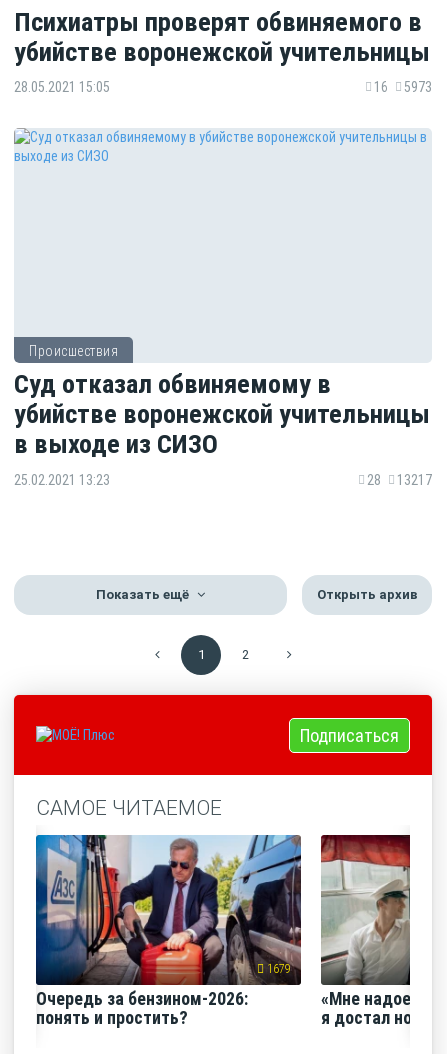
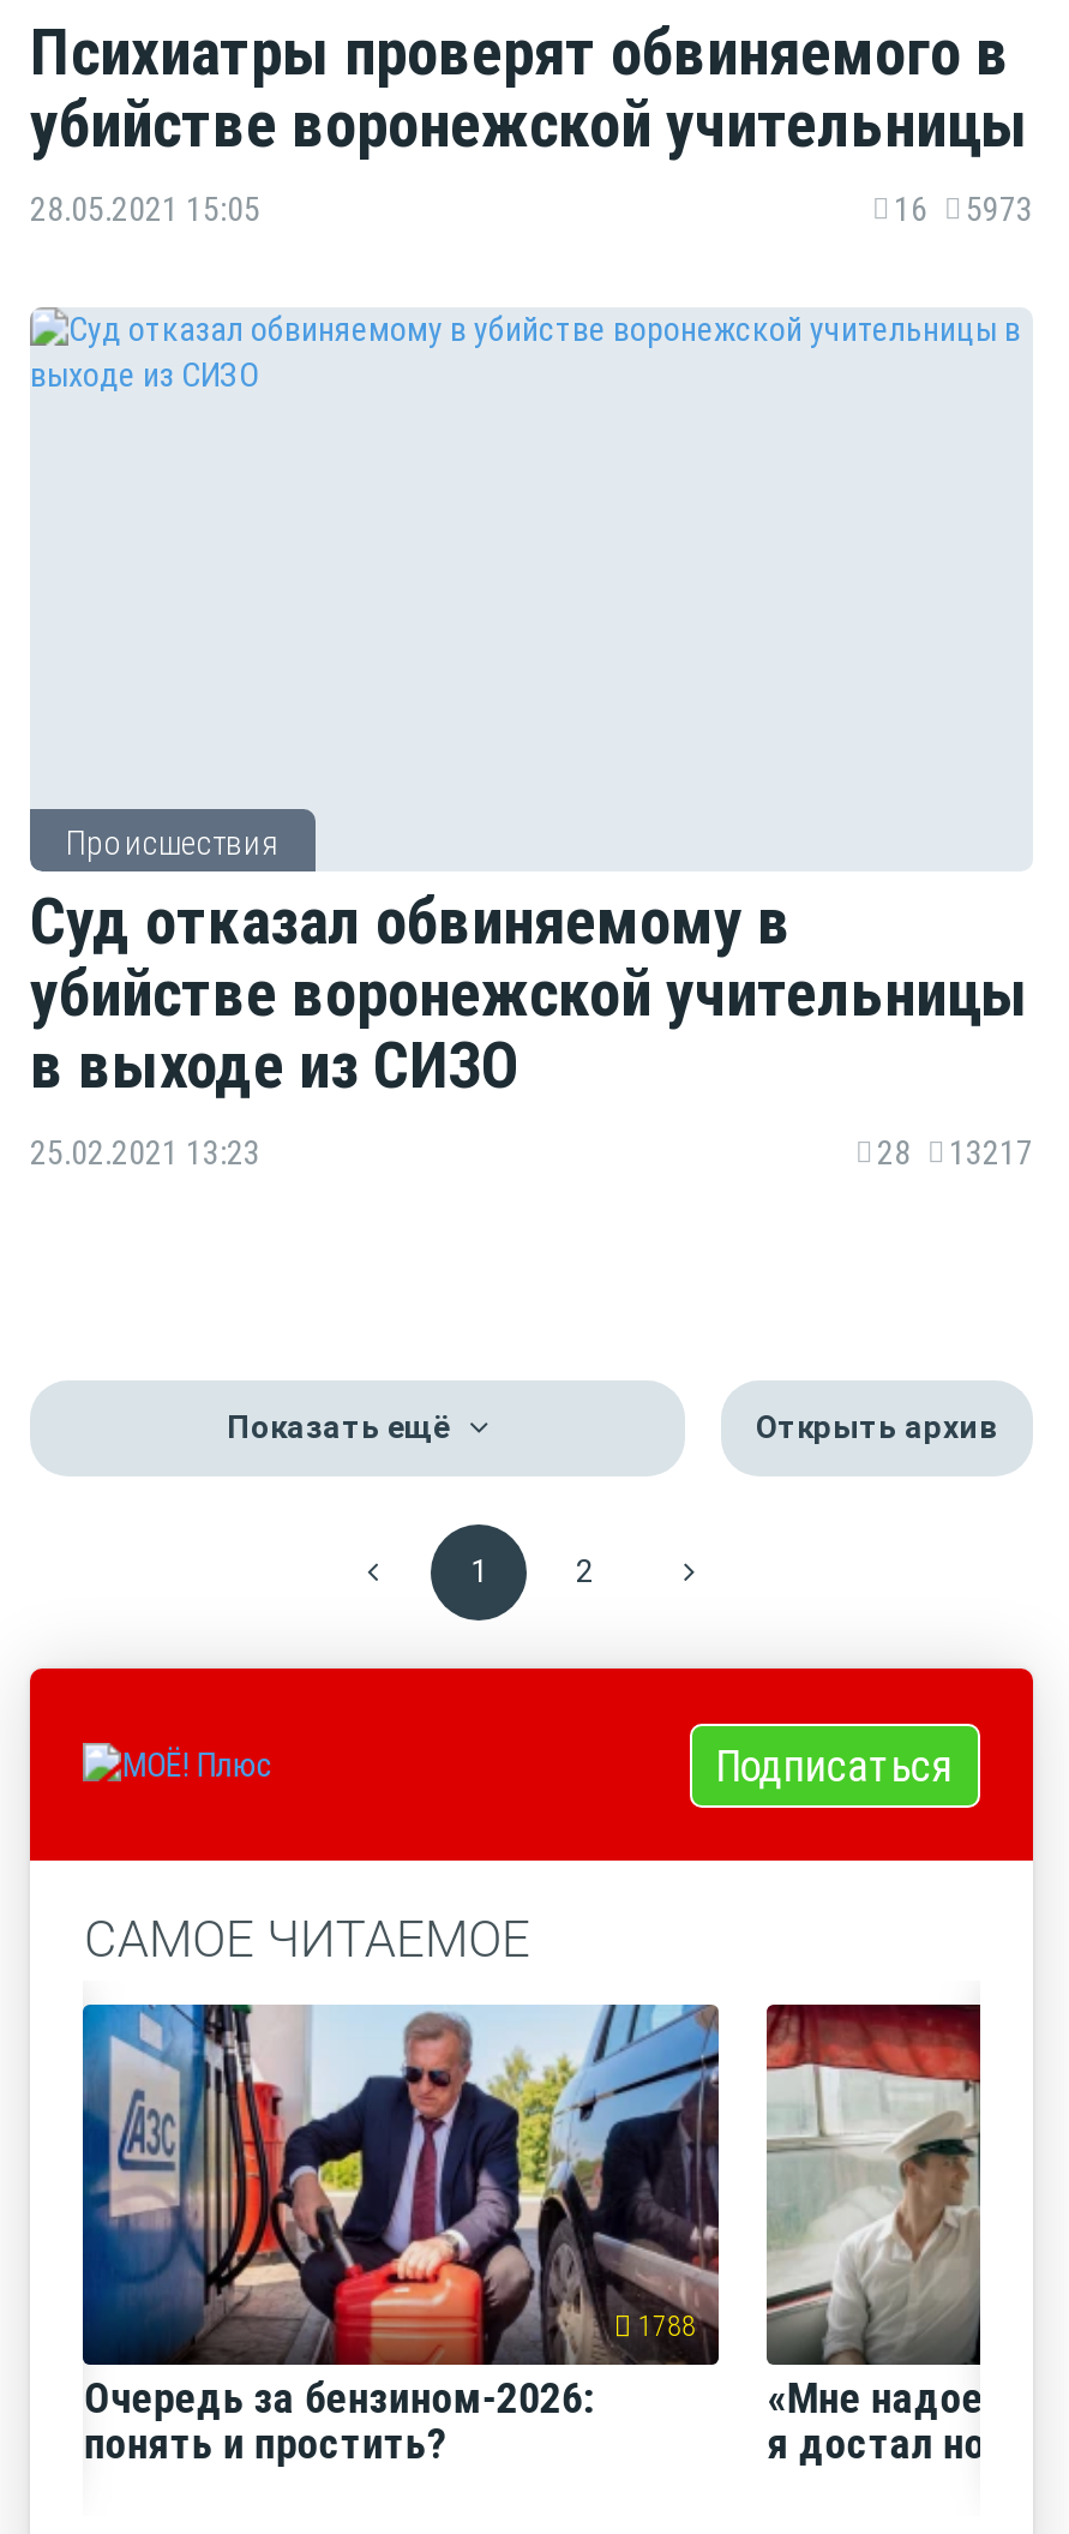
[264,962,291,976] 1679 -> [631,2310,696,2343] 1788

